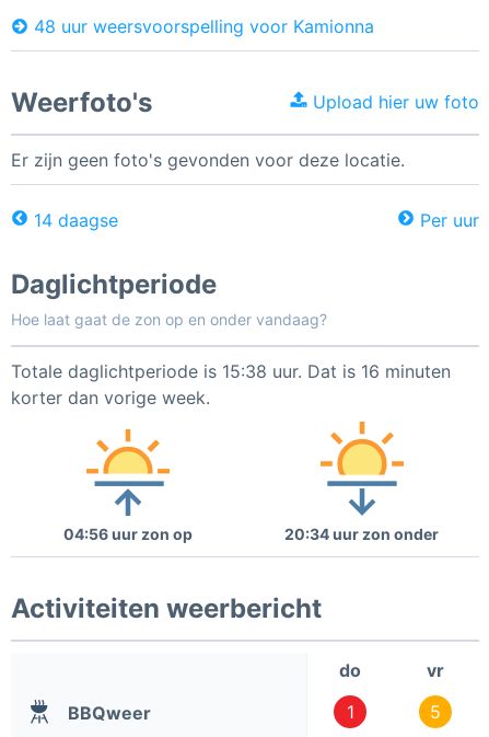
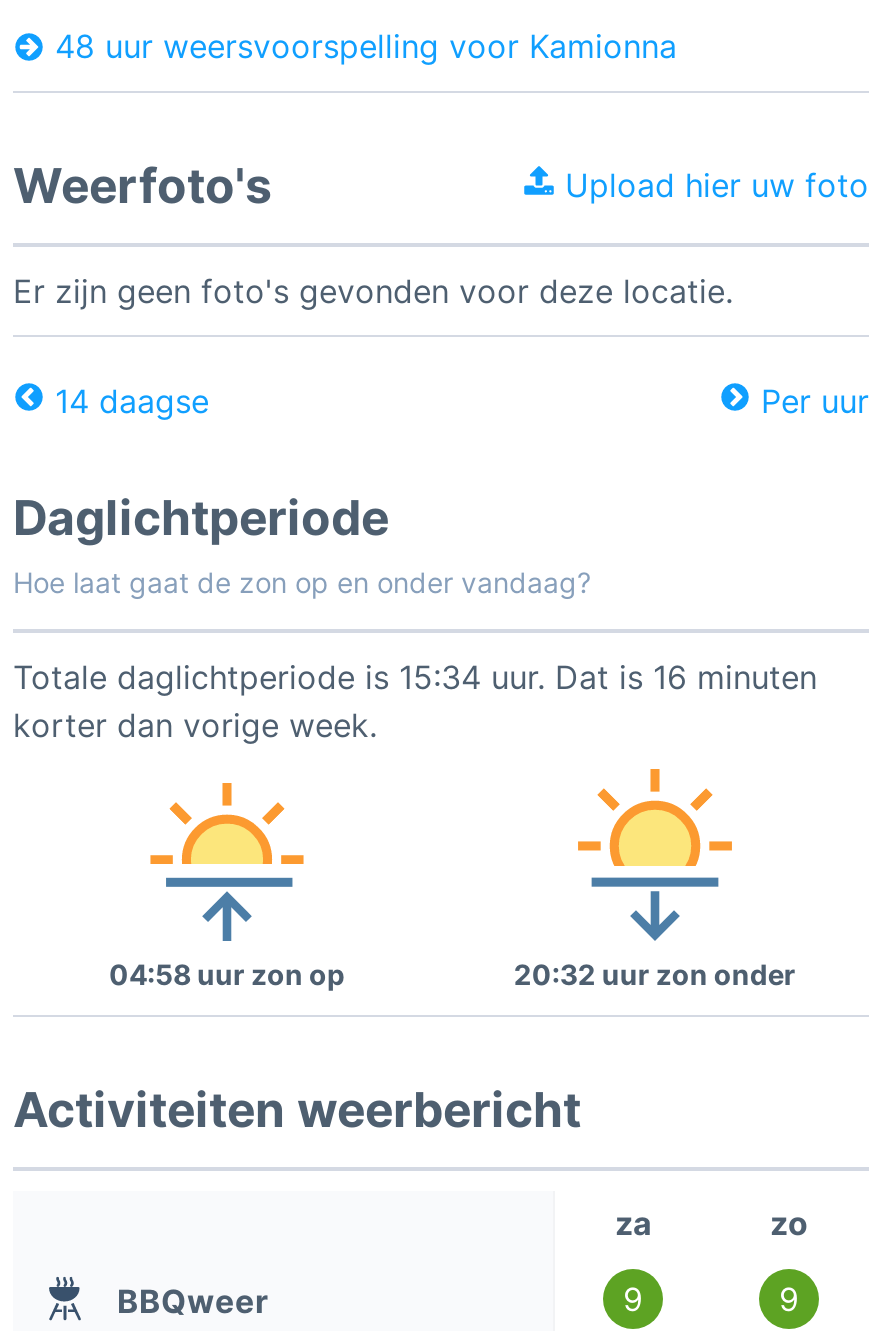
[11,360,451,382] Totale daglichtperiode is 15:38 uur. Dat is 16 minuten -> [13,657,817,697] Totale daglichtperiode is 15:34 uur. Dat is 16 minuten
[63,524,193,543] 04:56 uur zon op -> [109,957,345,991] 04:58 uur zon op
[285,524,439,543] 20:34 uur zon onder -> [514,957,796,991] 20:32 uur zon onder
[339,659,444,681] do | vr -> [615,1203,808,1243] za | zo
[346,701,354,723] 1 -> [623,1279,643,1319] 9
[430,701,441,723] 5 -> [779,1279,799,1319] 9

